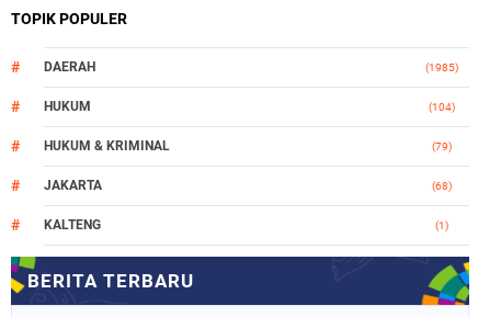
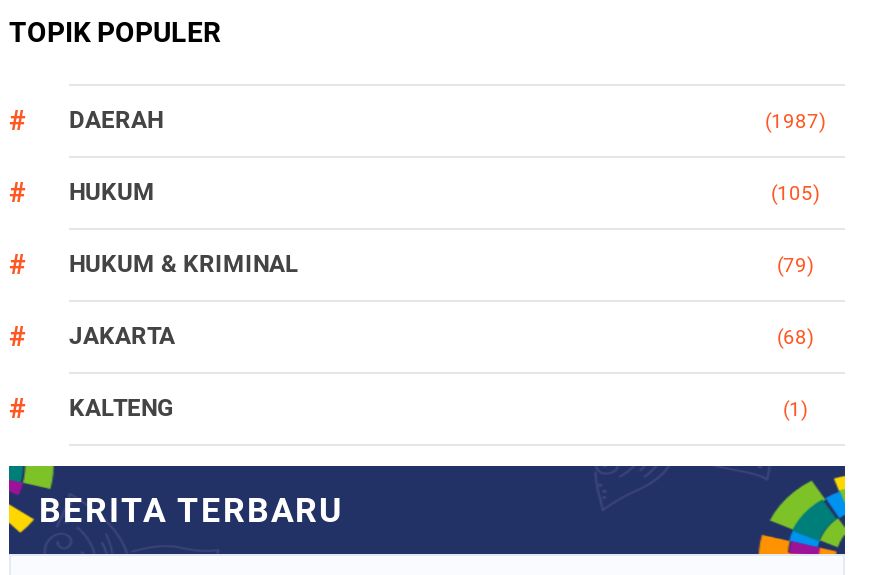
[425,61,458,73] (1985) -> [765,109,825,131] (1987)
[429,101,455,113] (104) -> [771,181,819,203] (105)

